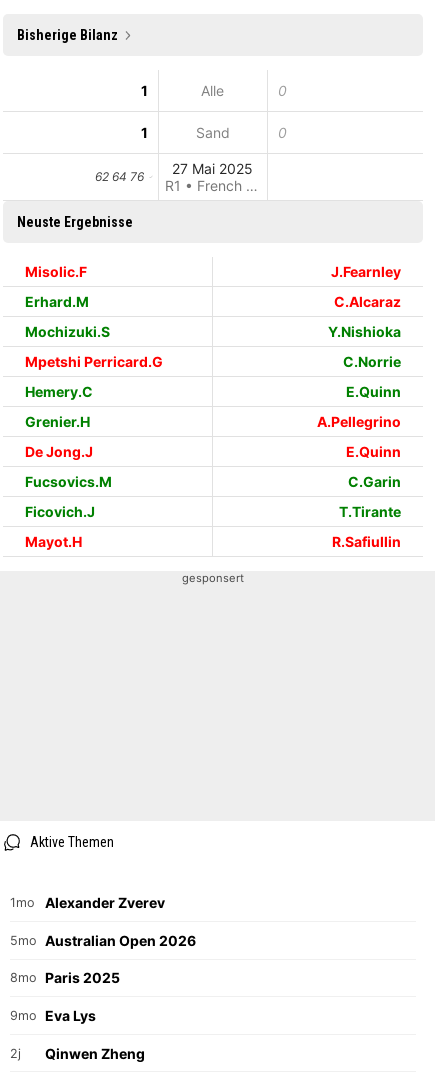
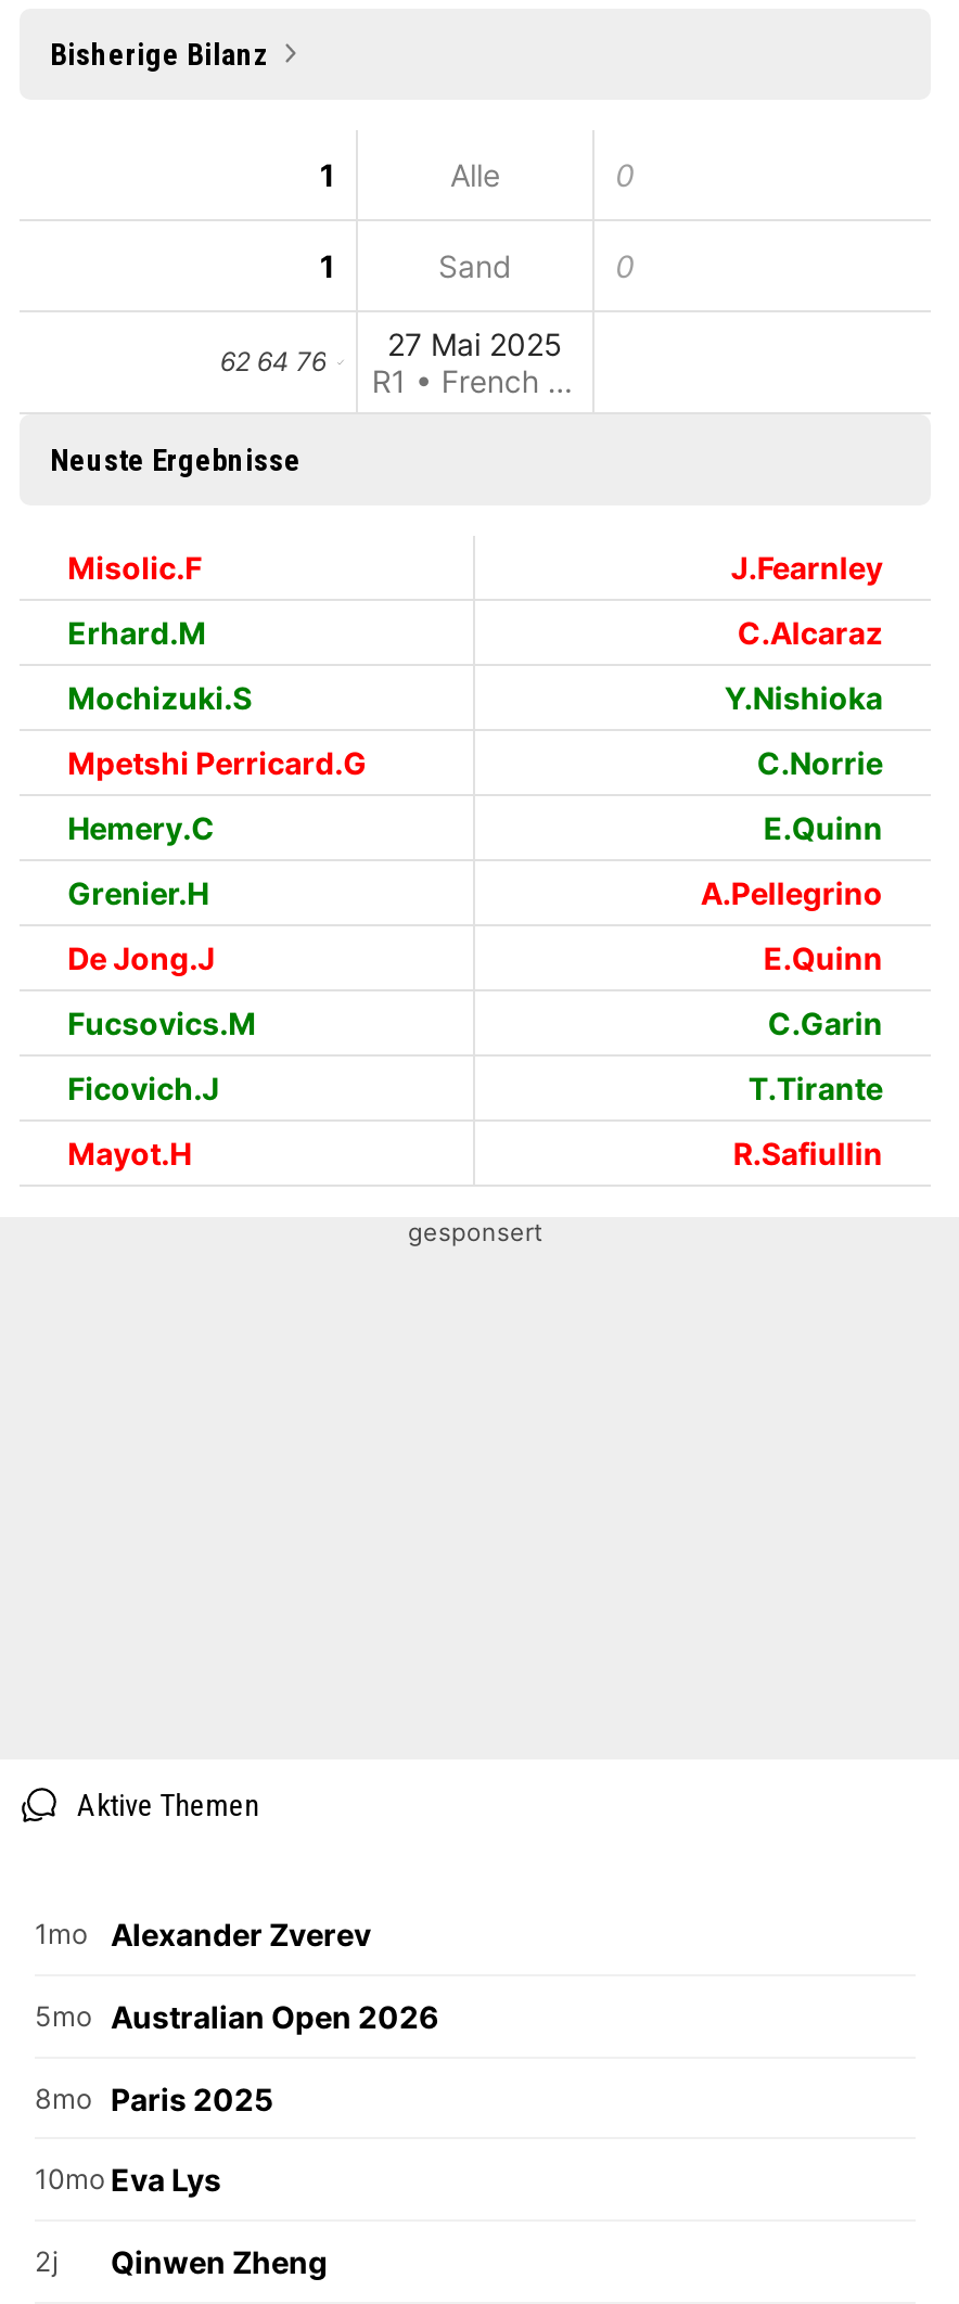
[10,1007,96,1024] 9mo Eva Lys -> [35,2161,221,2198] 10mo Eva Lys

